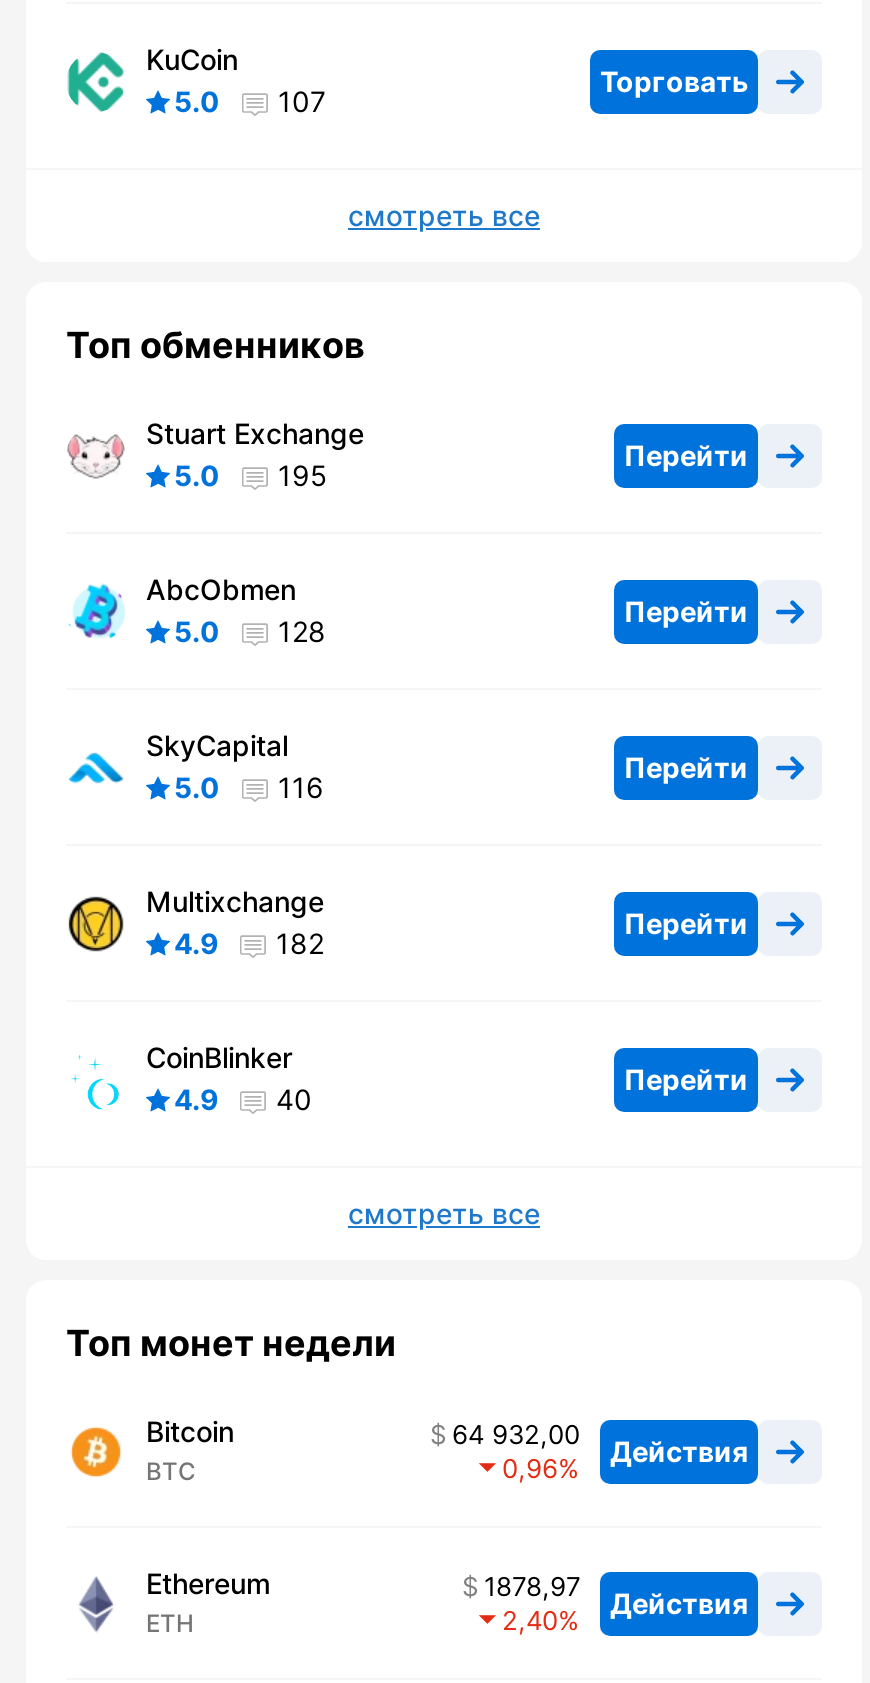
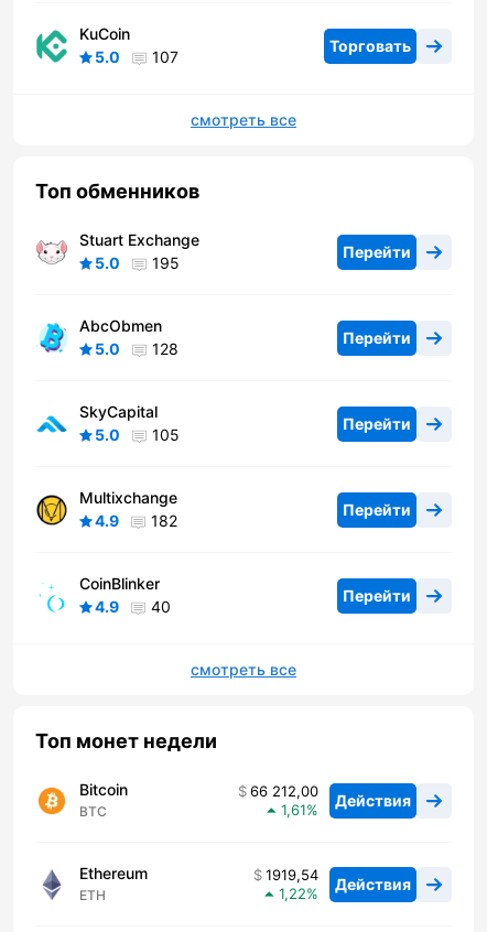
[174,771,324,805] 5.0 116 -> [95,426,180,444] 5.0 105
[452,1419,748,1468] 64 932,00 Действия -> [250,783,411,810] 66 212,00 Действия
[502,1453,558,1485] 0,96 -> [281,801,306,819] 1,61
[484,1571,748,1620] 1878,97 Действия -> [266,866,411,893] 1919,54 Действия
[502,1605,558,1637] 2,40 -> [279,885,306,903] 1,22

